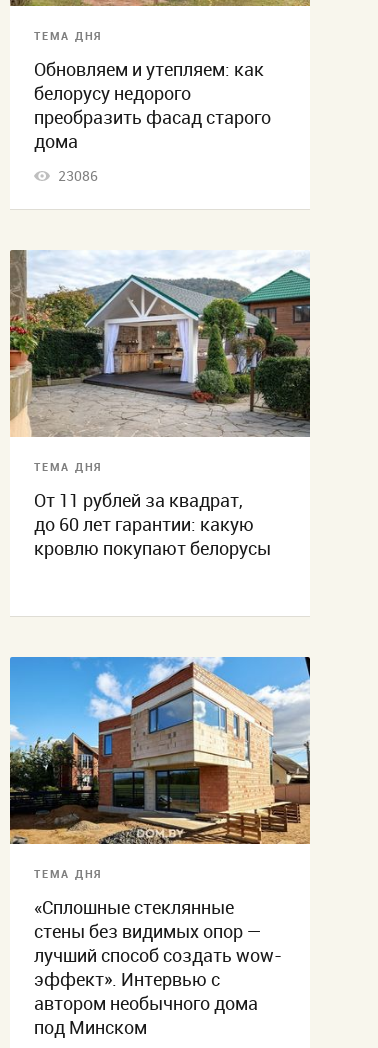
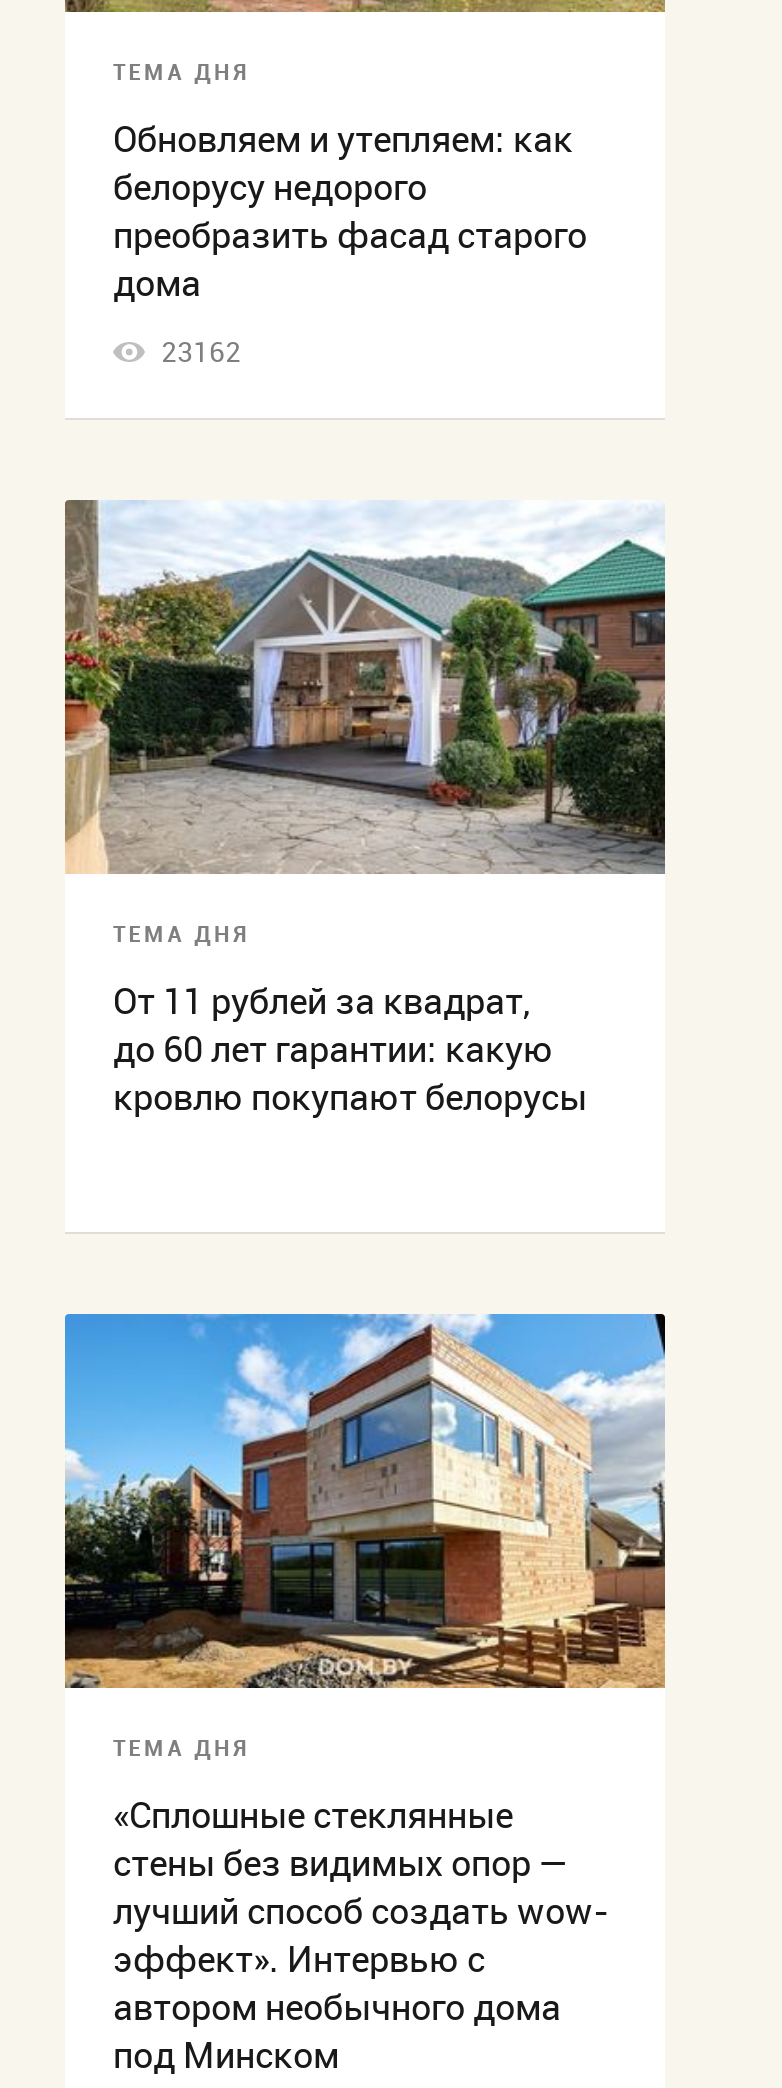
[58,168,98,184] 23086 -> [161,336,241,368] 23162

